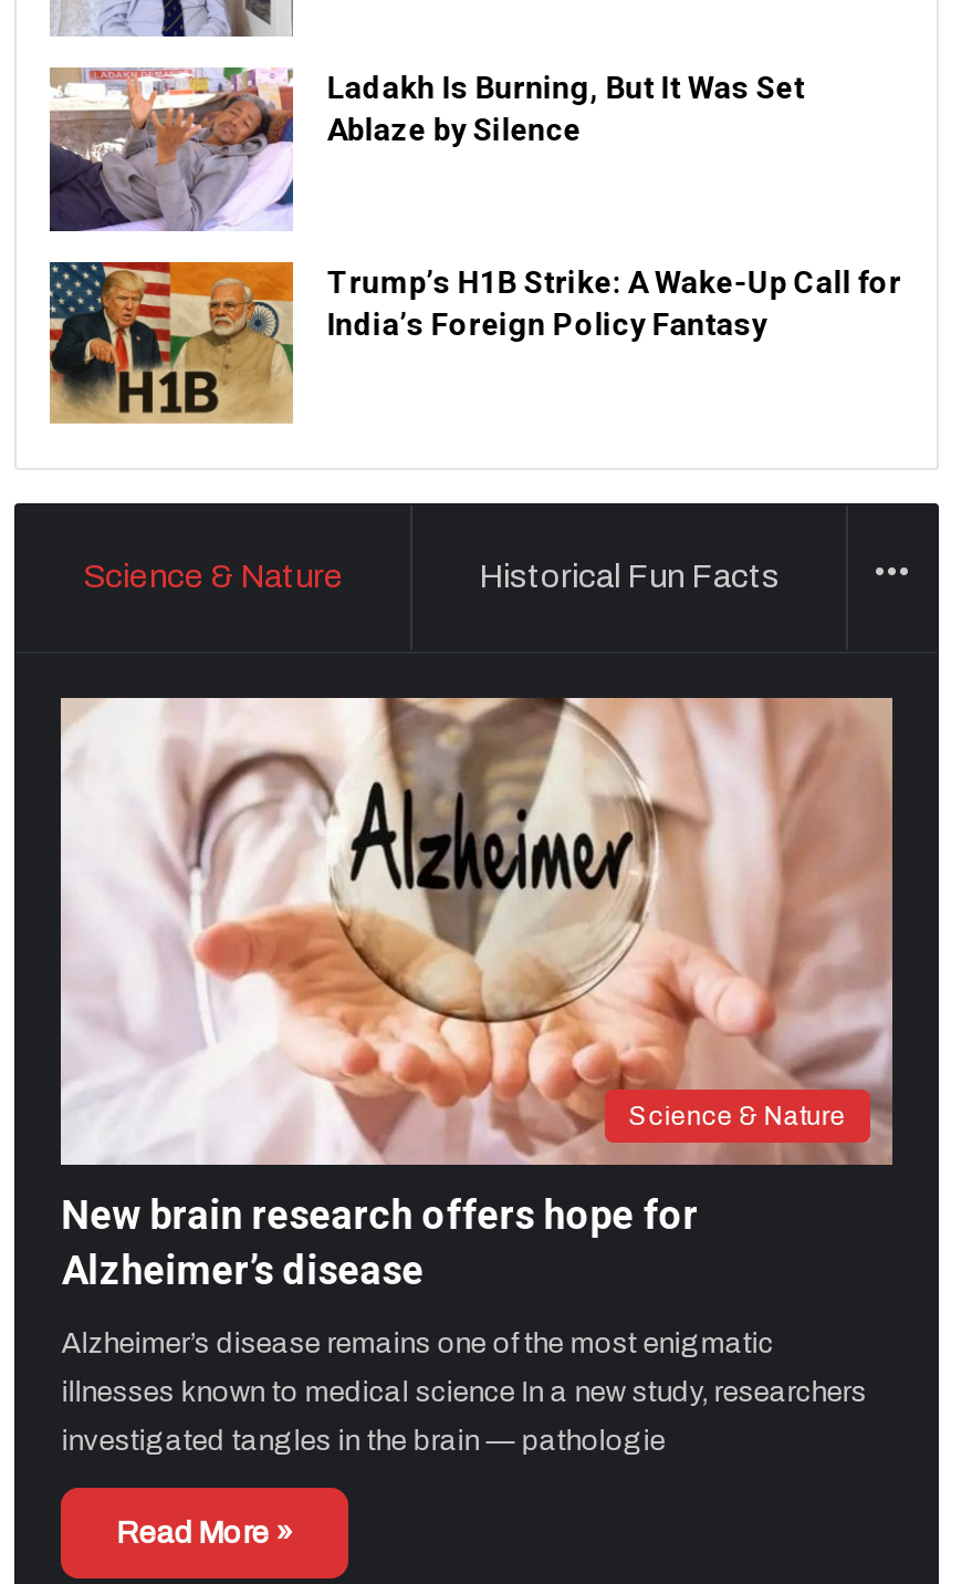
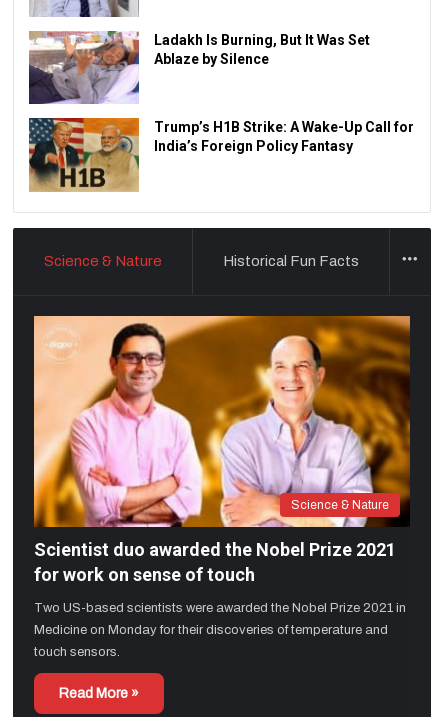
[59,695,895,1294] [image] | New brain research offers hope for | Alzheimer’s disease -> [33,316,411,585] [image] | Scientist duo awarded the Nobel Prize 2021 | for work on sense of touch
[61,1329,774,1360] Alzheimer’s disease remains one of the most enigmatic -> [34,601,406,615] Two US-based scientists were awarded the Nobel Prize 2021 in
[61,1378,867,1409] illnesses known to medical science In a new study, researchers -> [34,623,388,637] Medicine on Monday for their discoveries of temperature and
[61,1426,665,1457] investigated tangles in the brain — pathologie -> [34,645,120,659] touch sensors.

